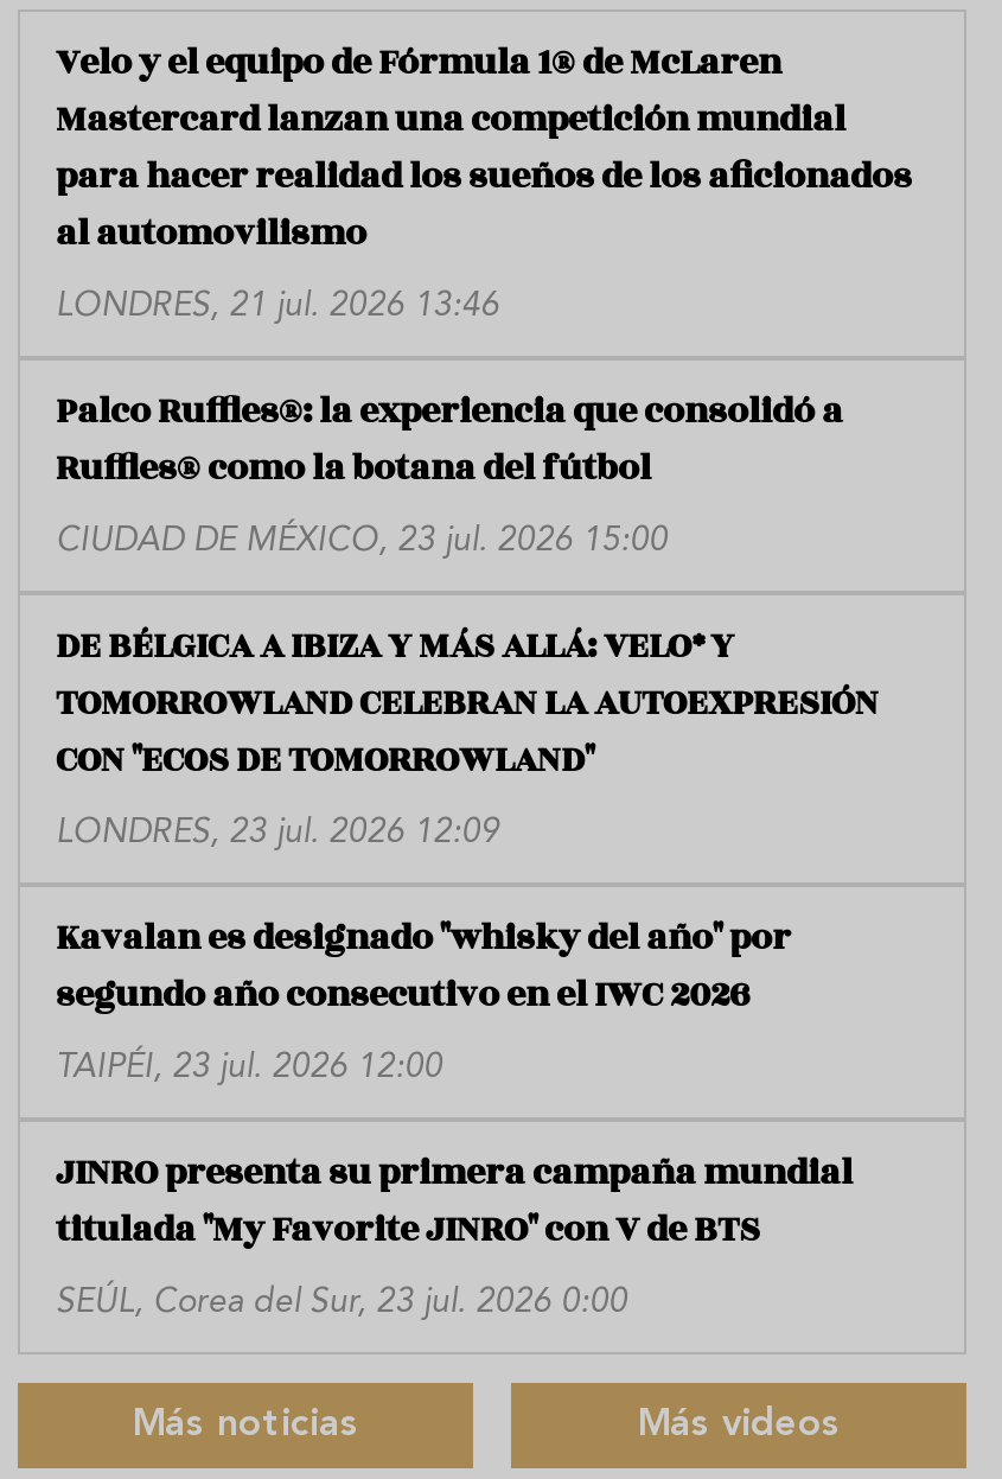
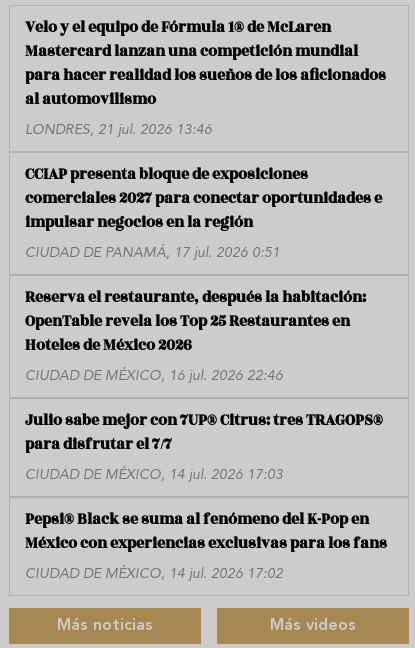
[56,385,843,497] Palco Ruffles®: la experiencia que consolidó a | Ruffles® como la botana del fútbol -> [25,163,382,234] CCIAP presenta bloque de exposiciones | comerciales 2027 para conectar oportunidades e | impulsar negocios en la región
[56,525,668,558] CIUDAD DE MÉXICO, 23 jul. 2026 15:00 -> [25,246,280,260] CIUDAD DE PANAMÁ, 17 jul. 2026 0:51
[56,620,879,788] DE BÉLGICA A IBIZA Y MÁS ALLÁ: VELO* Y | TOMORROWLAND CELEBRAN LA AUTOEXPRESIÓN | CON "ECOS DE TOMORROWLAND" -> [25,286,366,357] Reserva el restaurante, después la habitación: | OpenTable revela los Top 25 Restaurantes en | Hoteles de México 2026
[56,817,499,850] LONDRES, 23 jul. 2026 12:09 -> [25,369,283,383] CIUDAD DE MÉXICO, 16 jul. 2026 22:46
[56,912,791,1023] Kavalan es designado "whisky del año" por | segundo año consecutivo en el IWC 2026 -> [25,409,383,456] Julio sabe mejor con 7UP® Citrus: tres TRAGOPS® | para disfrutar el 7/7
[56,1052,442,1085] TAIPÉI, 23 jul. 2026 12:00 -> [25,468,283,482] CIUDAD DE MÉXICO, 14 jul. 2026 17:03
[56,1147,853,1258] JINRO presenta su primera campaña mundial | titulada "My Favorite JINRO" con V de BTS -> [25,508,387,555] Pepsi® Black se suma al fenómeno del K-Pop en | México con experiencias exclusivas para los fans
[56,1287,627,1320] SEÚL, Corea del Sur, 23 jul. 2026 0:00 -> [25,567,283,581] CIUDAD DE MÉXICO, 14 jul. 2026 17:02

